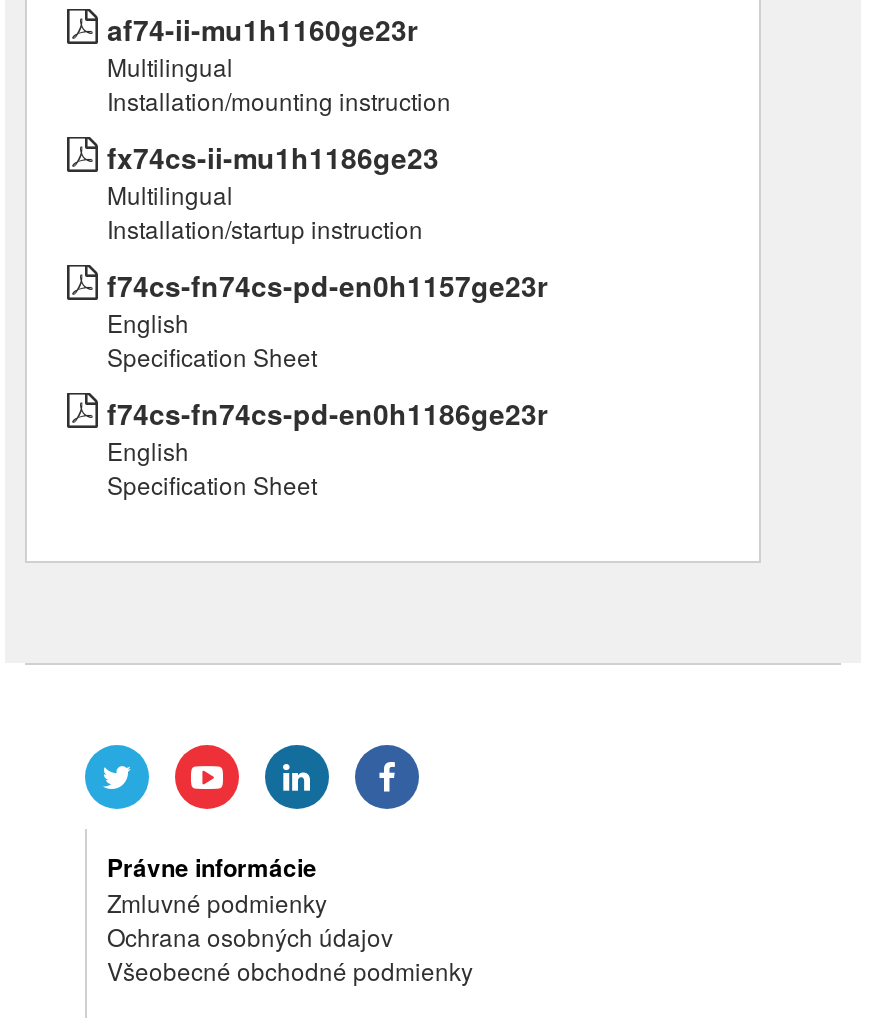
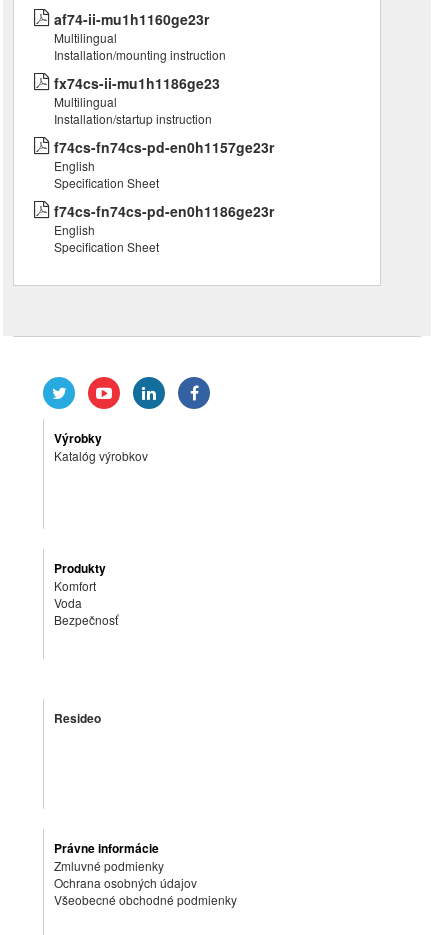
none -> [54,429,148,464] Výrobky | Katalóg výrobkov
none -> [54,559,118,628] Produkty | Komfort | Voda | Bezpečnosť
none -> [54,709,101,727] Resideo

